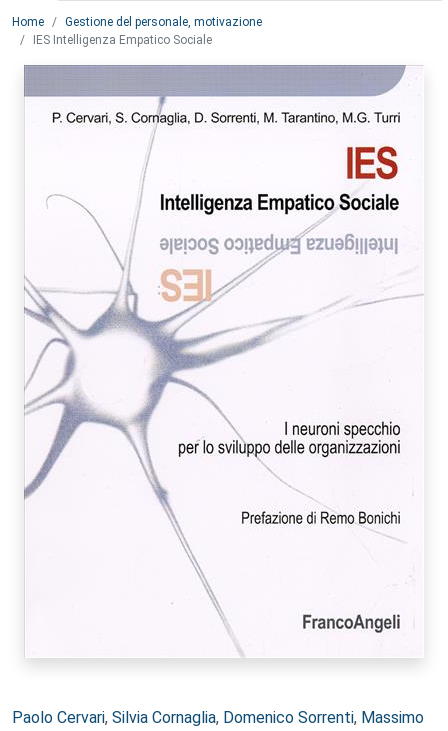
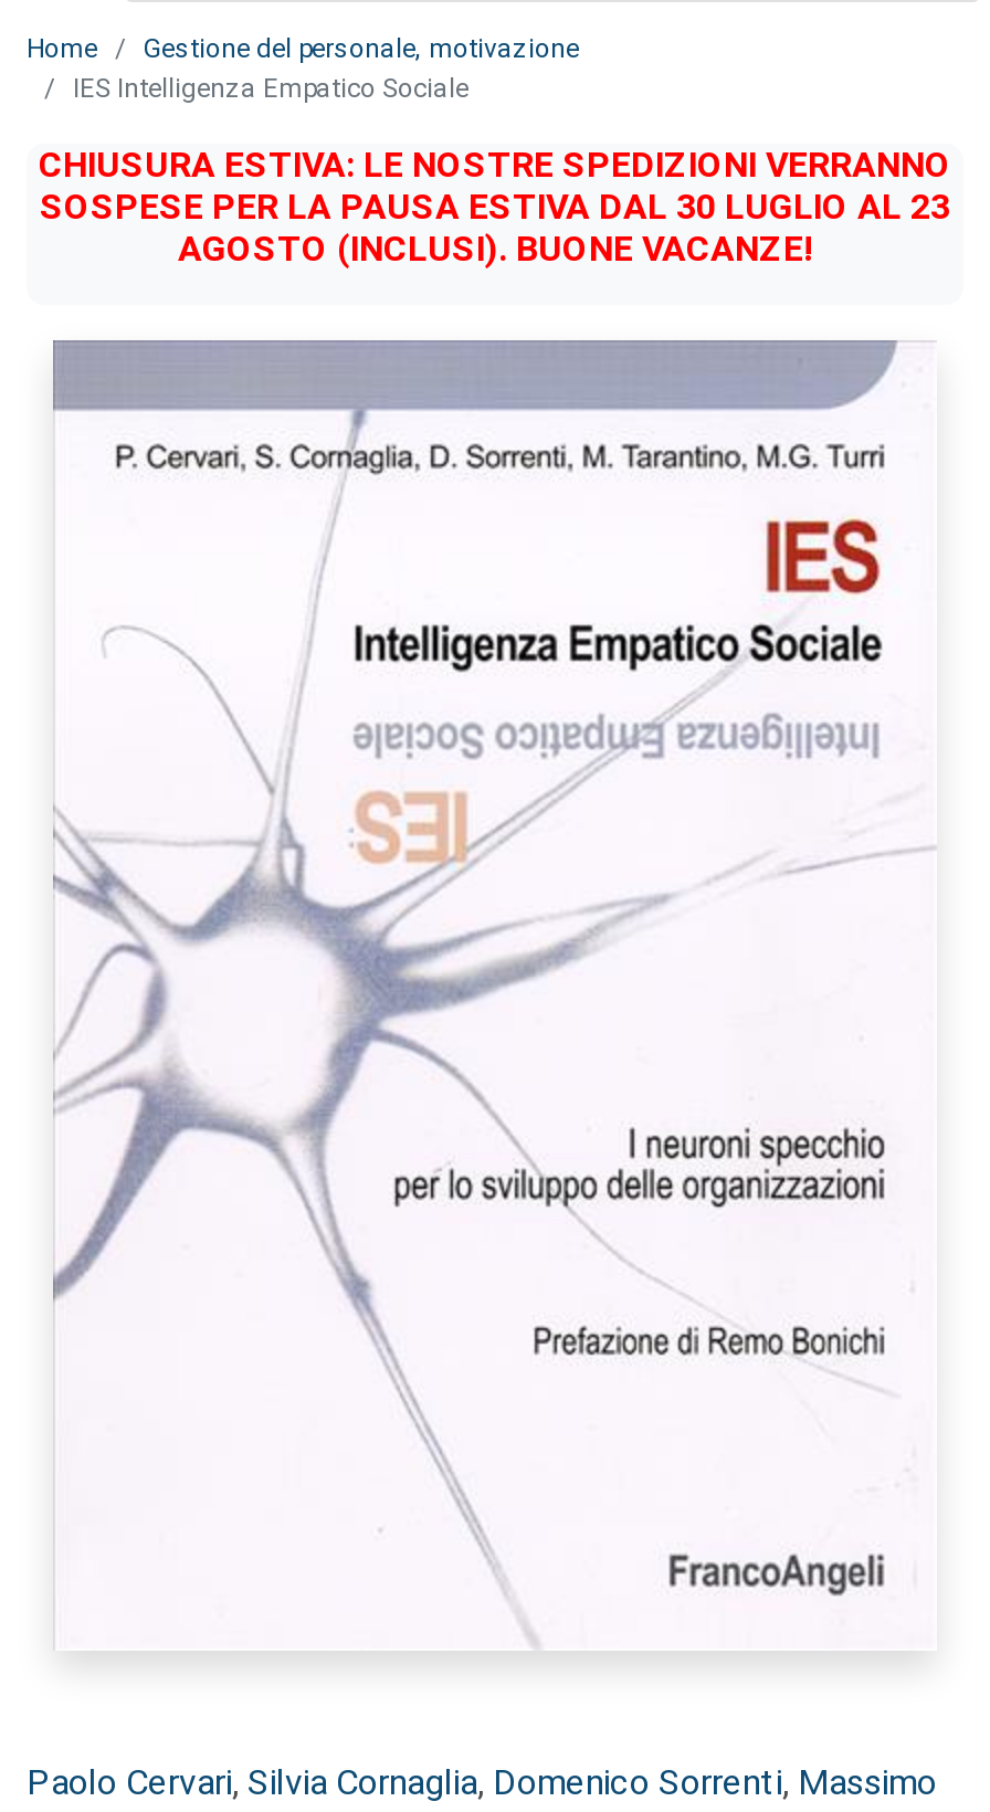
none -> [39,144,951,270] CHIUSURA ESTIVA: LE NOSTRE SPEDIZIONI VERRANNO | SOSPESE PER LA PAUSA ESTIVA DAL 30 LUGLIO AL 23 | AGOSTO (INCLUSI). BUONE VACANZE!

